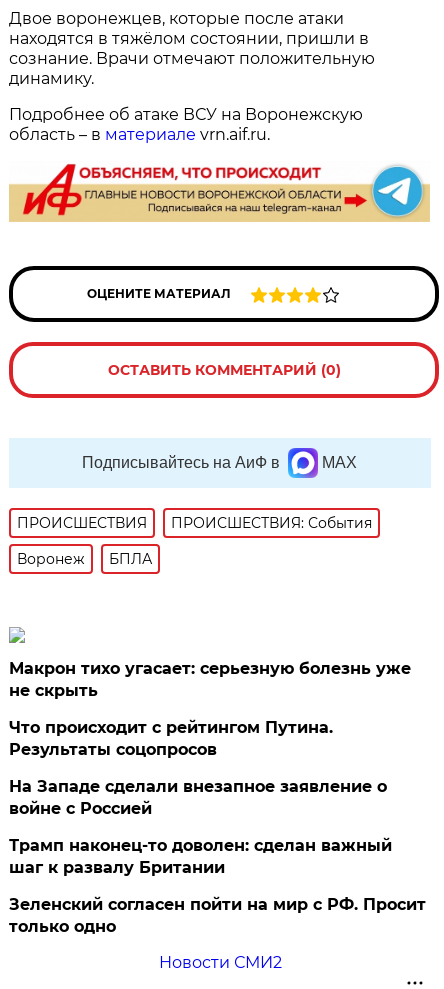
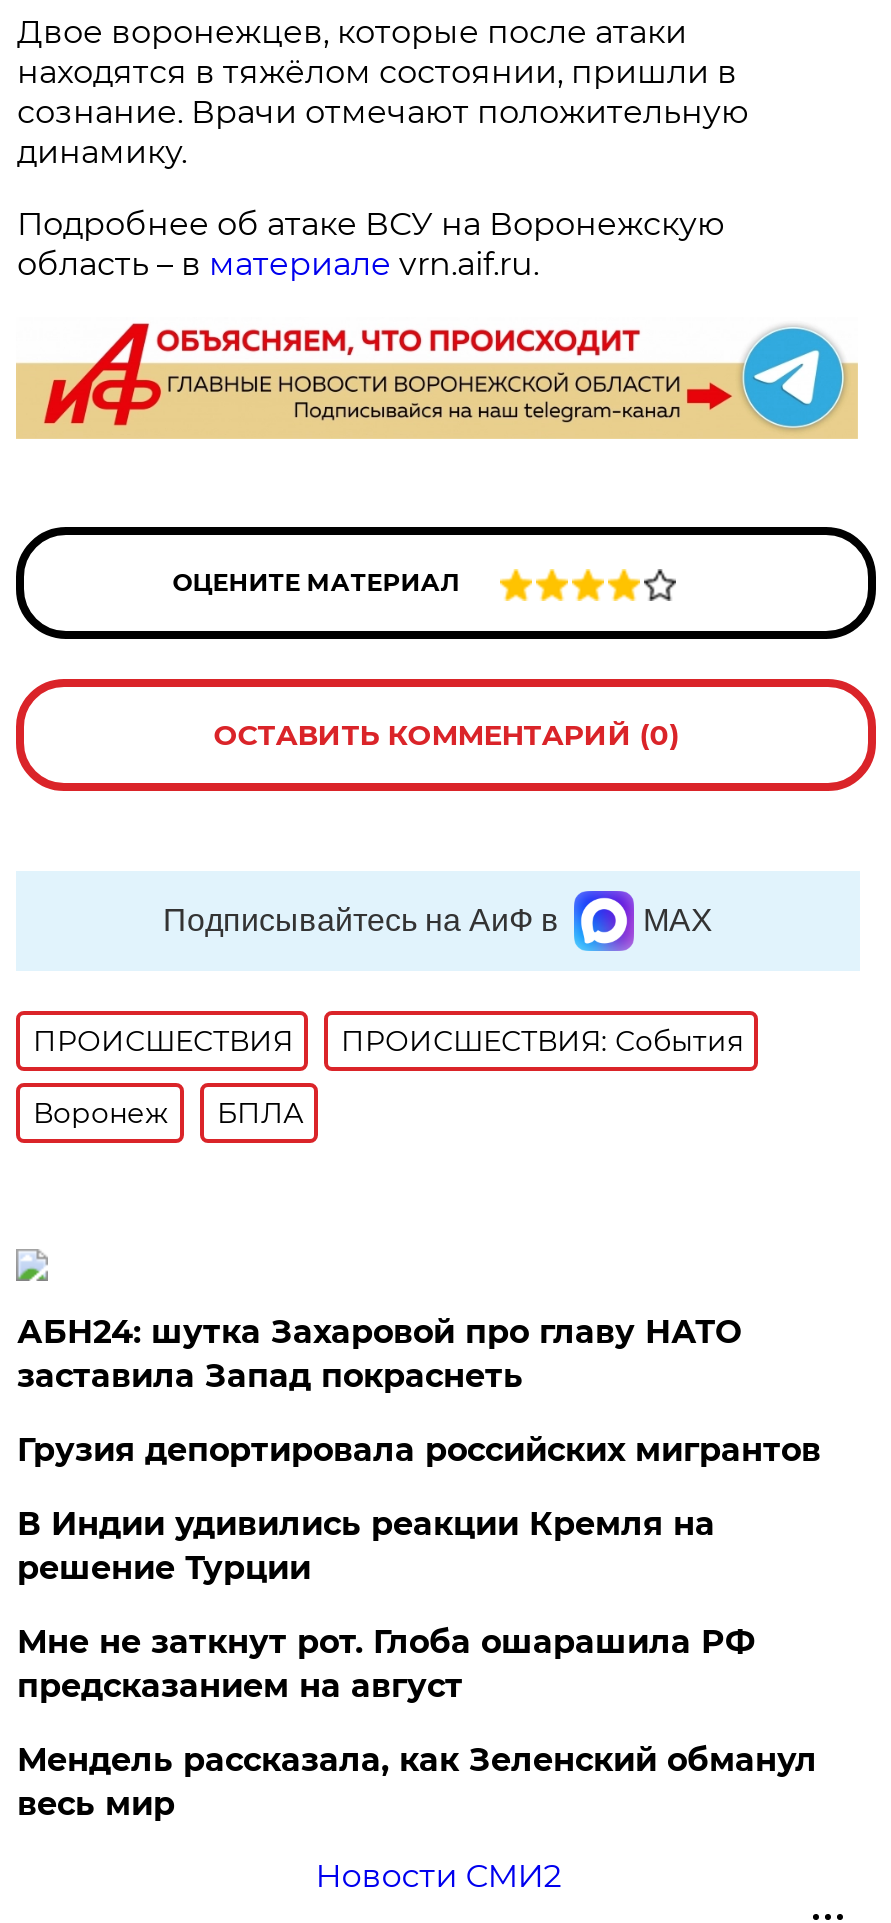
[9,659,411,700] Макрон тихо угасает: серьезную болезнь уже | не скрыть -> [17,1313,741,1395] АБН24: шутка Захаровой про главу НАТО | заставила Запад покраснеть
[9,718,333,759] Что происходит с рейтингом Путина. | Результаты соцопросов -> [17,1431,821,1469] Грузия депортировала российских мигрантов
[9,777,387,818] На Западе сделали внезапное заявление о | войне с Россией -> [17,1505,715,1587] В Индии удивились реакции Кремля на | решение Турции
[9,836,392,877] Трамп наконец-то доволен: сделан важный | шаг к развалу Британии -> [17,1623,755,1705] Мне не заткнут рот. Глоба ошарашила РФ | предсказанием на август
[9,895,426,936] Зеленский согласен пойти на мир с РФ. Просит | только одно -> [17,1741,817,1823] Мендель рассказала, как Зеленский обманул | весь мир

